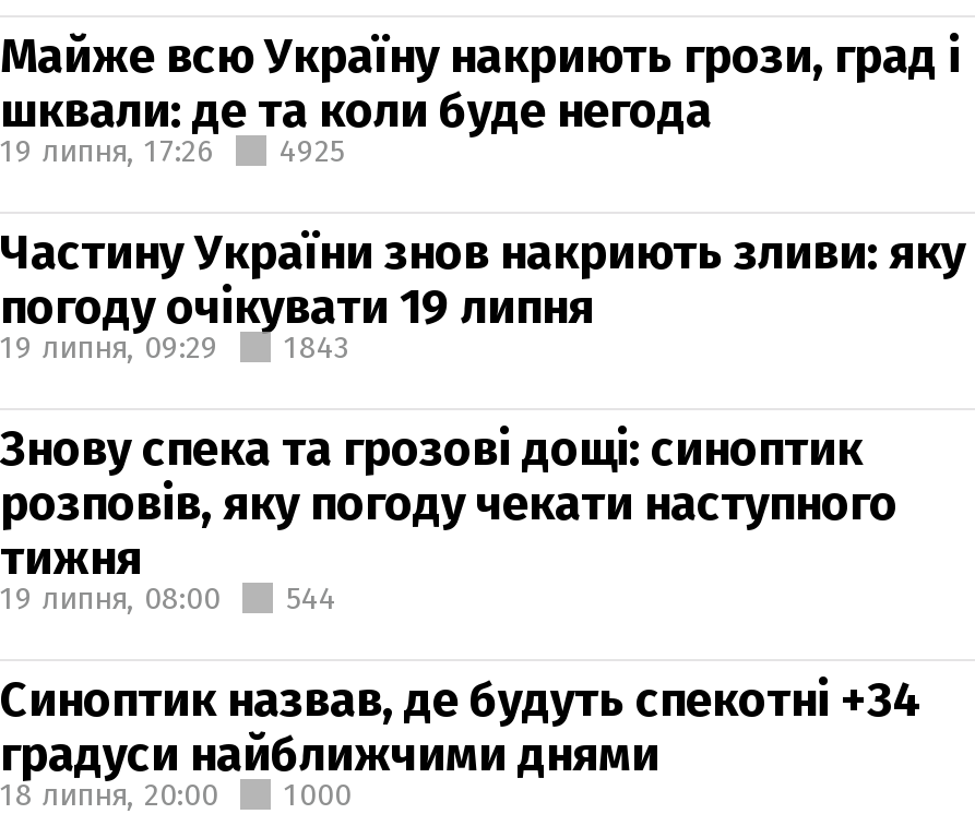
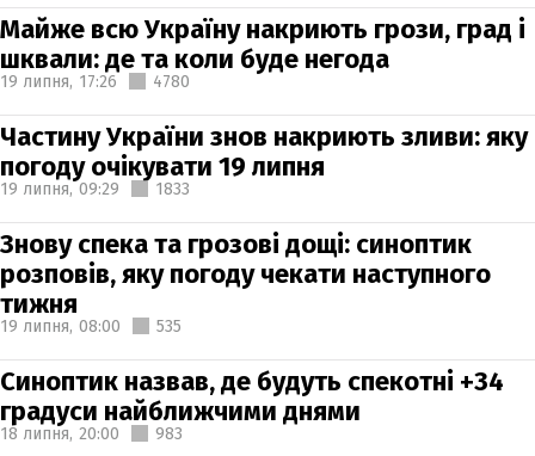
[0,132,345,169] 19 липня, 17:26 4925 -> [0,71,190,91] 19 липня, 17:26 4780
[0,328,349,366] 19 липня, 09:29 1843 -> [0,178,190,199] 19 липня, 09:29 1833
[0,579,336,616] 19 липня, 08:00 544 -> [0,316,182,336] 19 липня, 08:00 535
[0,776,352,813] 18 липня, 20:00 1000 -> [0,423,183,443] 18 липня, 20:00 983

